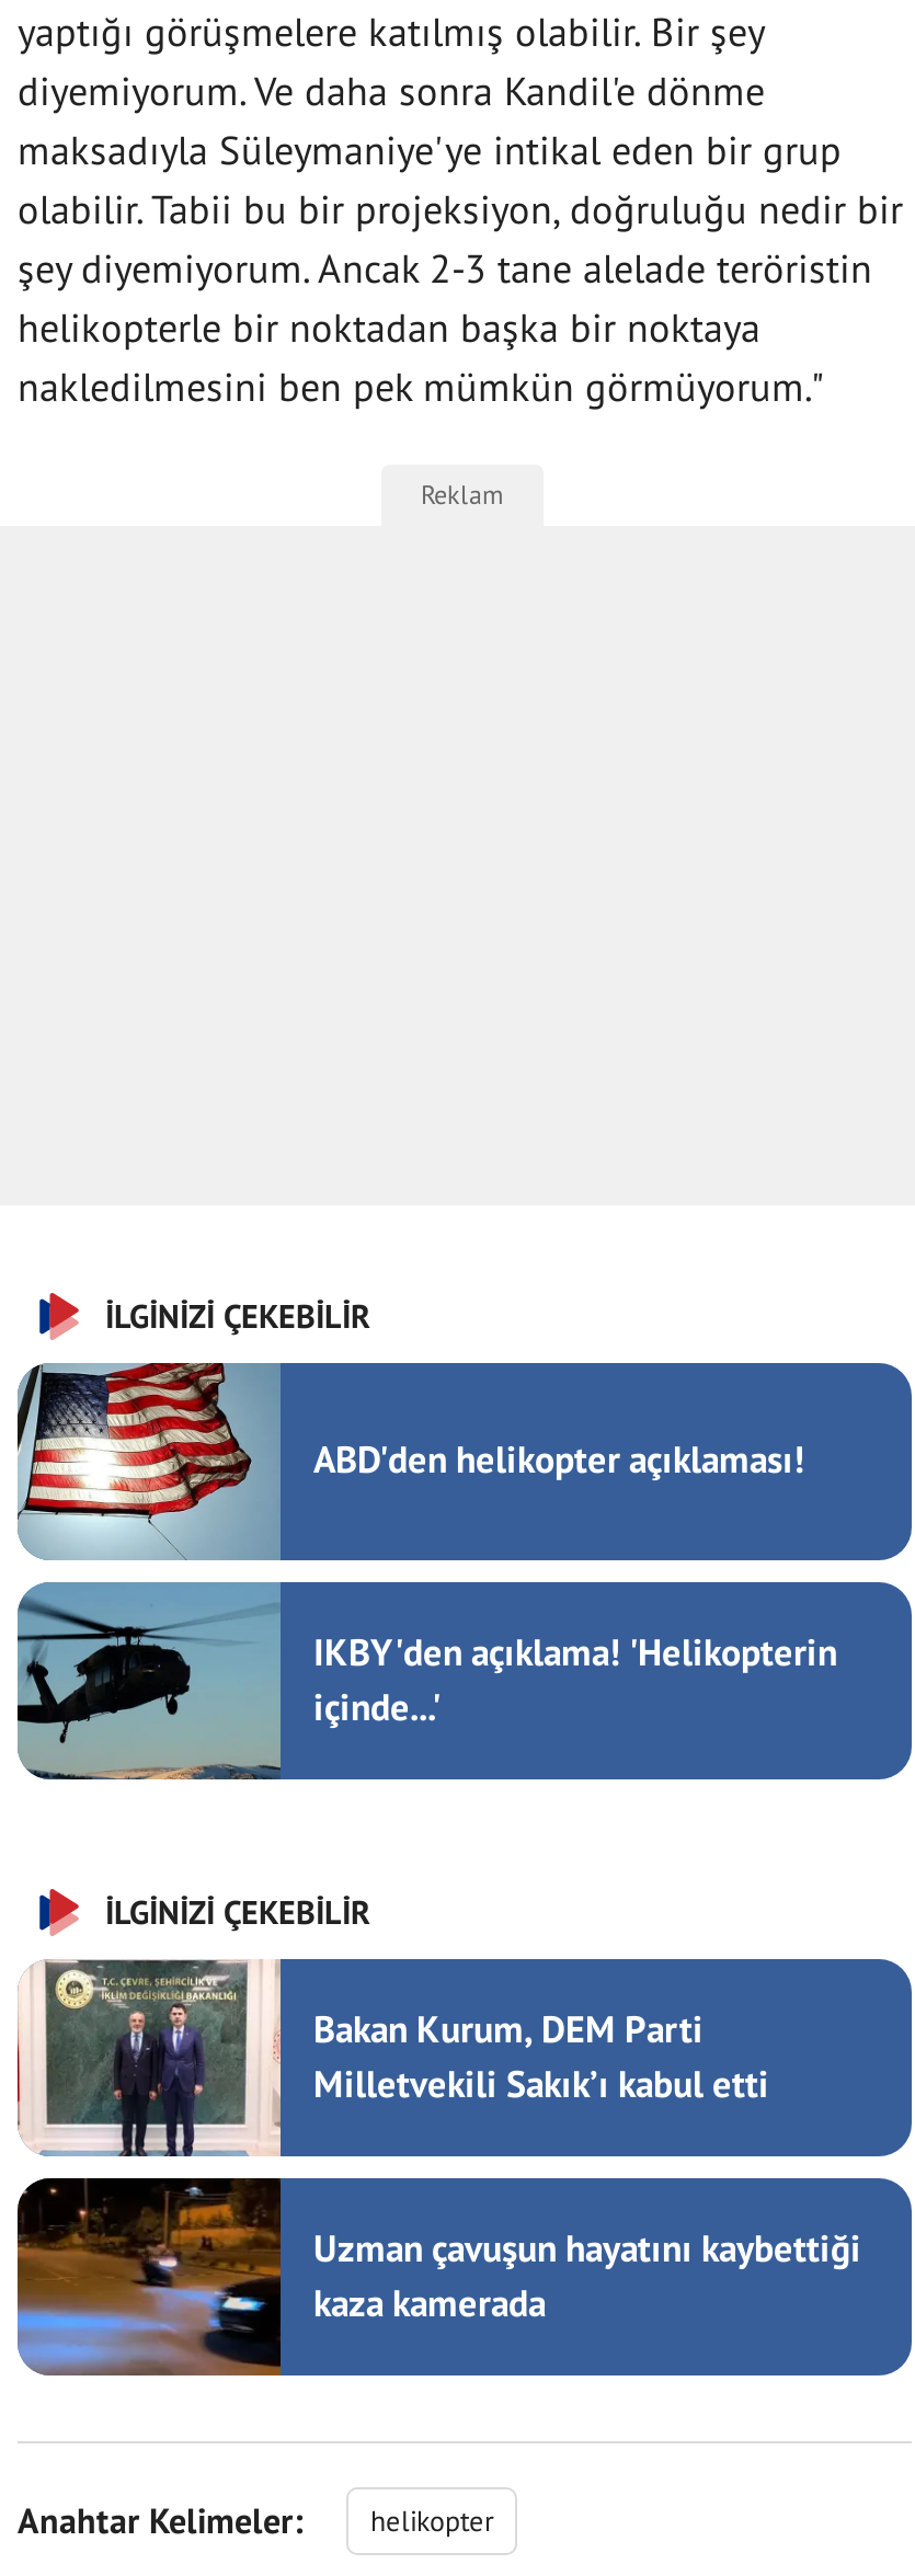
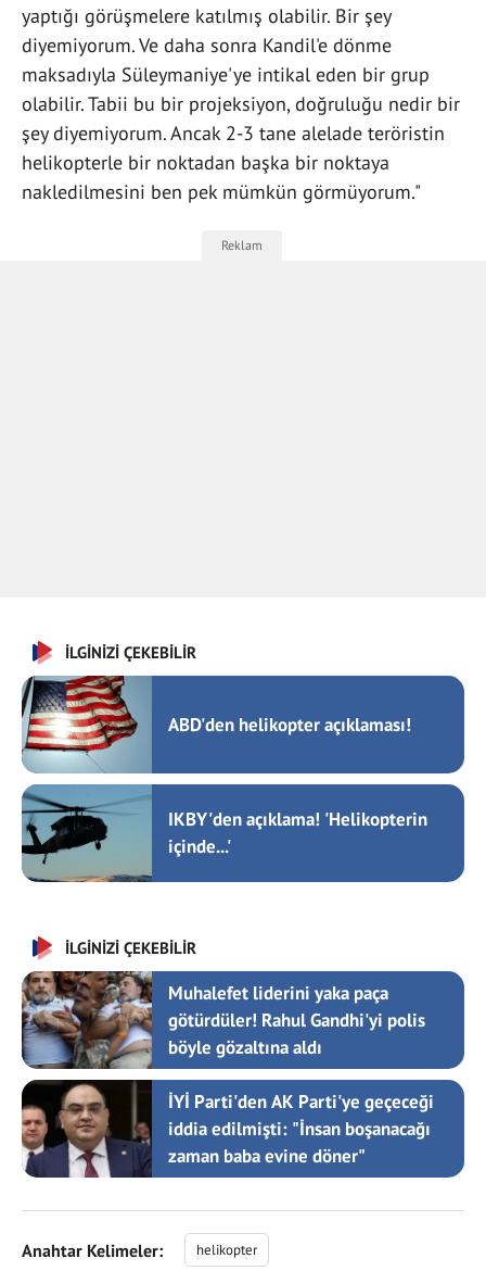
[15,1959,769,2159] [image] | Bakan Kurum, DEM Parti | Milletvekili Sakık’ı kabul etti -> [21,970,425,1070] [image] | Muhalefet liderini yaka paça | götürdüler! Rahul Gandhi'yi polis | böyle gözaltına aldı
[15,2185,861,2378] [image] | Uzman çavuşun hayatını kaybettiği | kaza kamerada -> [22,1081,434,1179] [image] | İYİ Parti'den AK Parti'ye geçeceği | iddia edilmişti: "İnsan boşanacağı | zaman baba evine döner"

